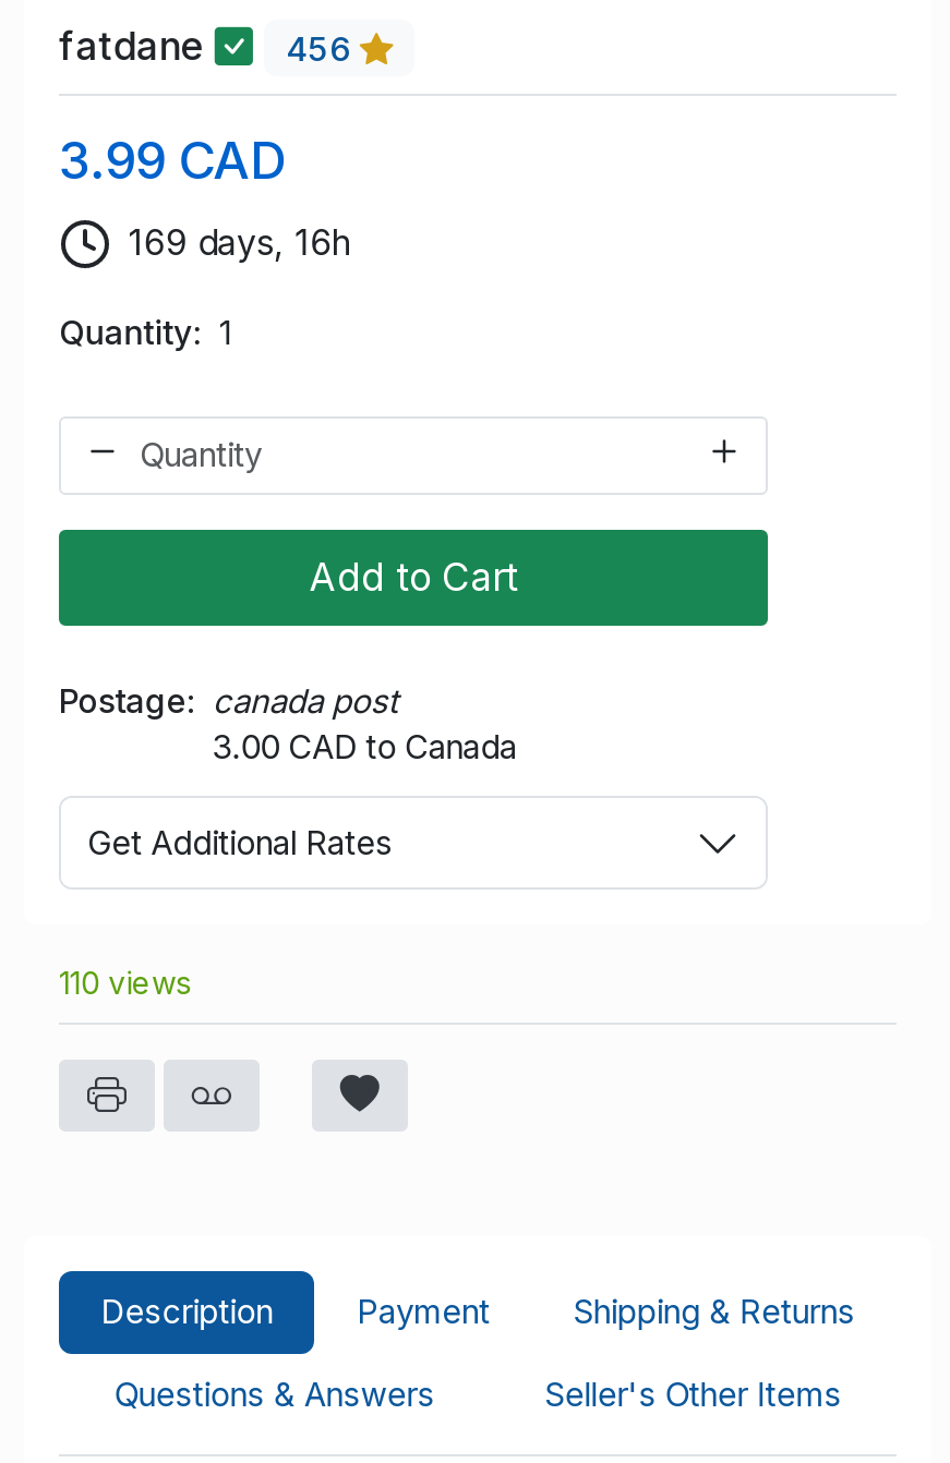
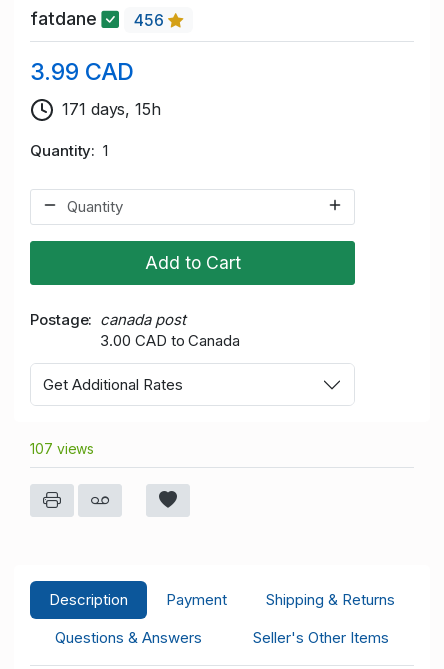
[129,220,353,264] 169 days, 16h -> [62,99,161,119] 171 days, 15h
[59,964,190,1001] 110 views -> [30,440,94,457] 107 views

